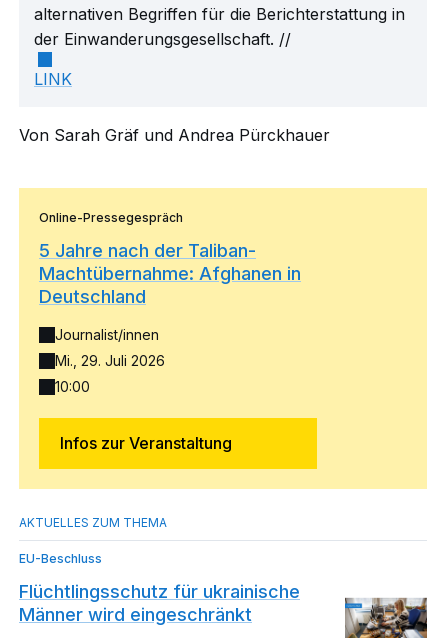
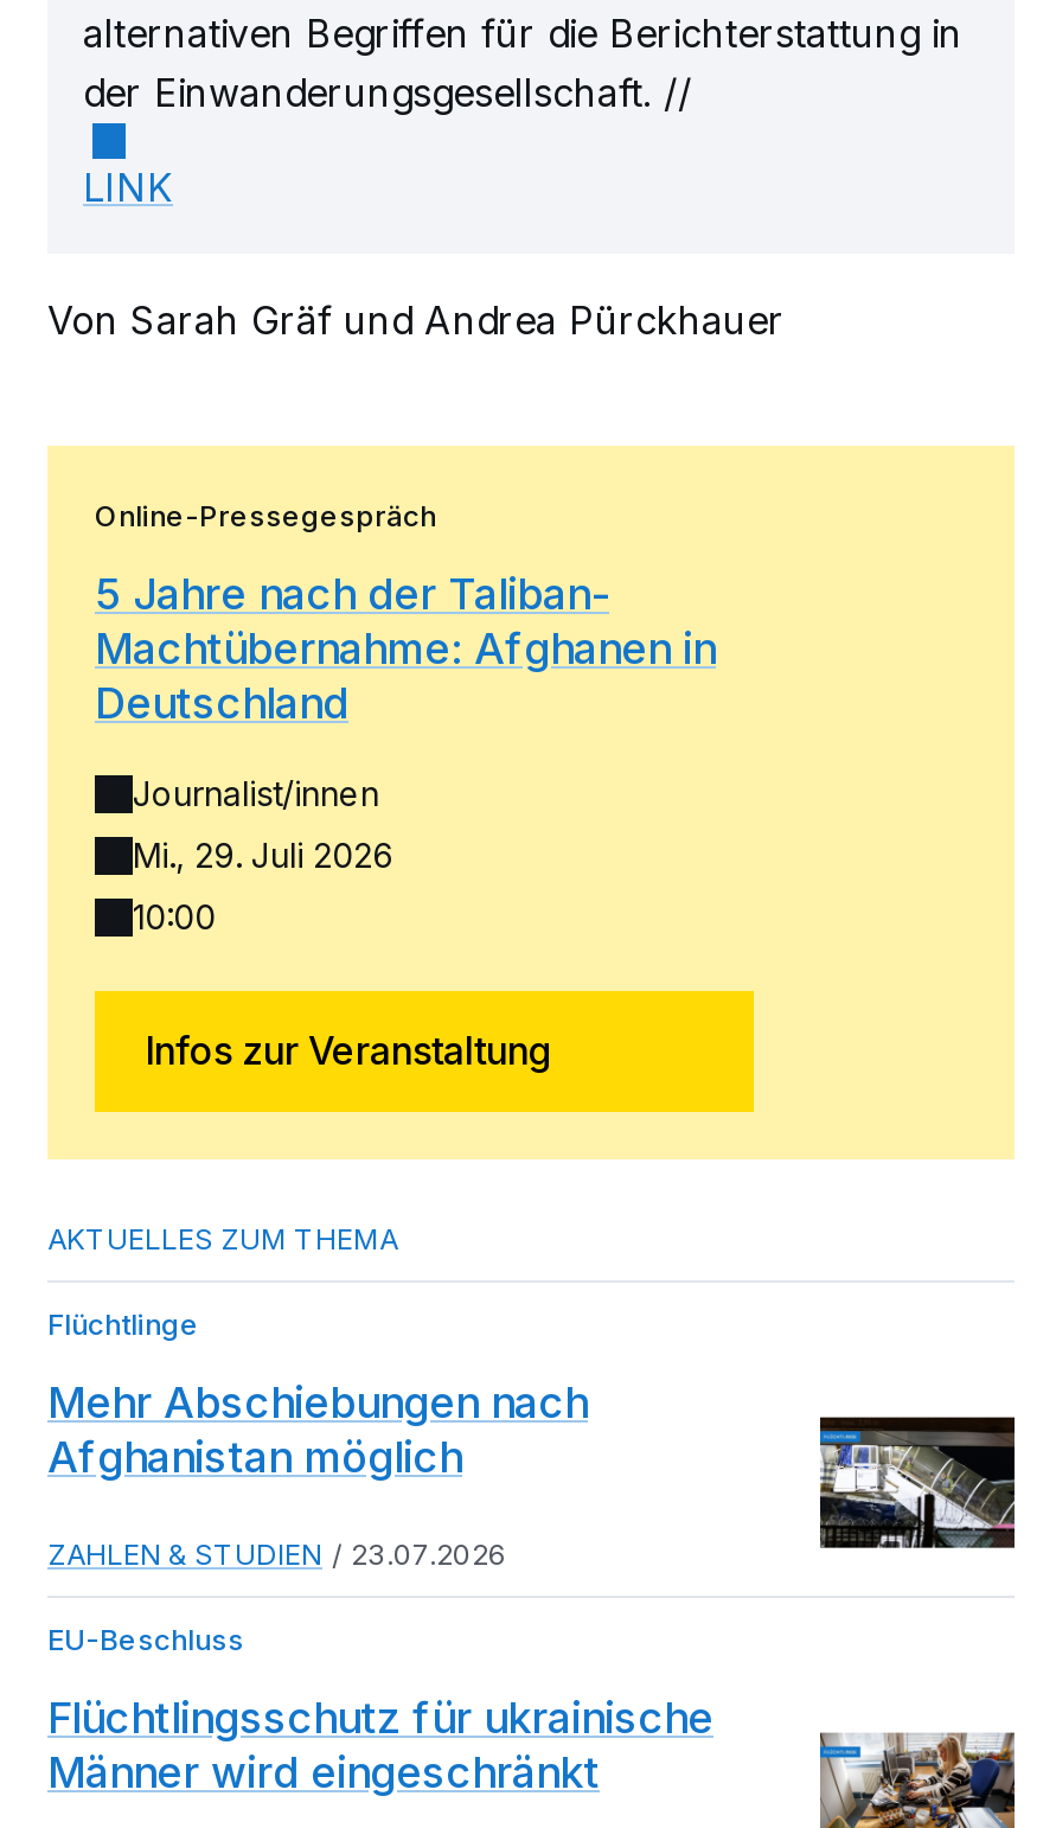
none -> [47,1305,588,1571] Flüchtlinge | Mehr Abschiebungen nach | Afghanistan möglich | ZAHLEN & STUDIEN | 23.07.2026
none -> [820,1415,1017,1551] [image]

